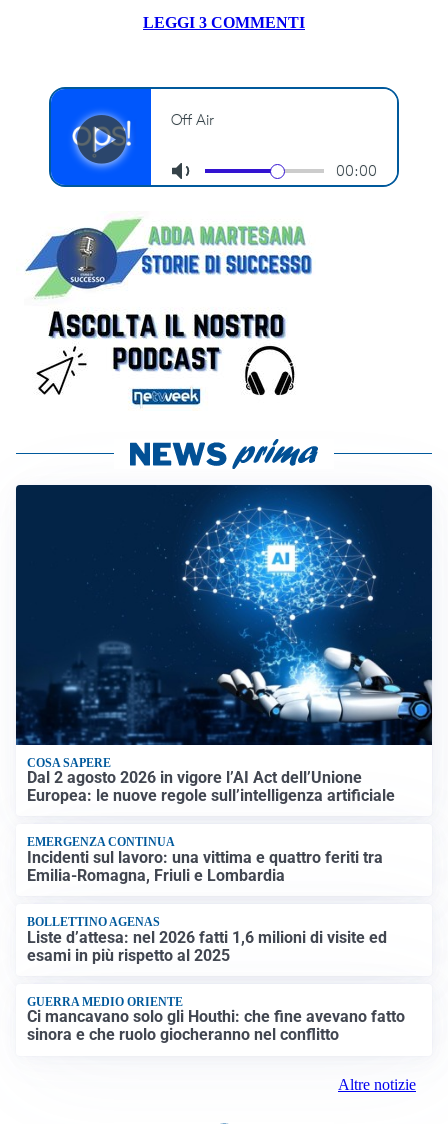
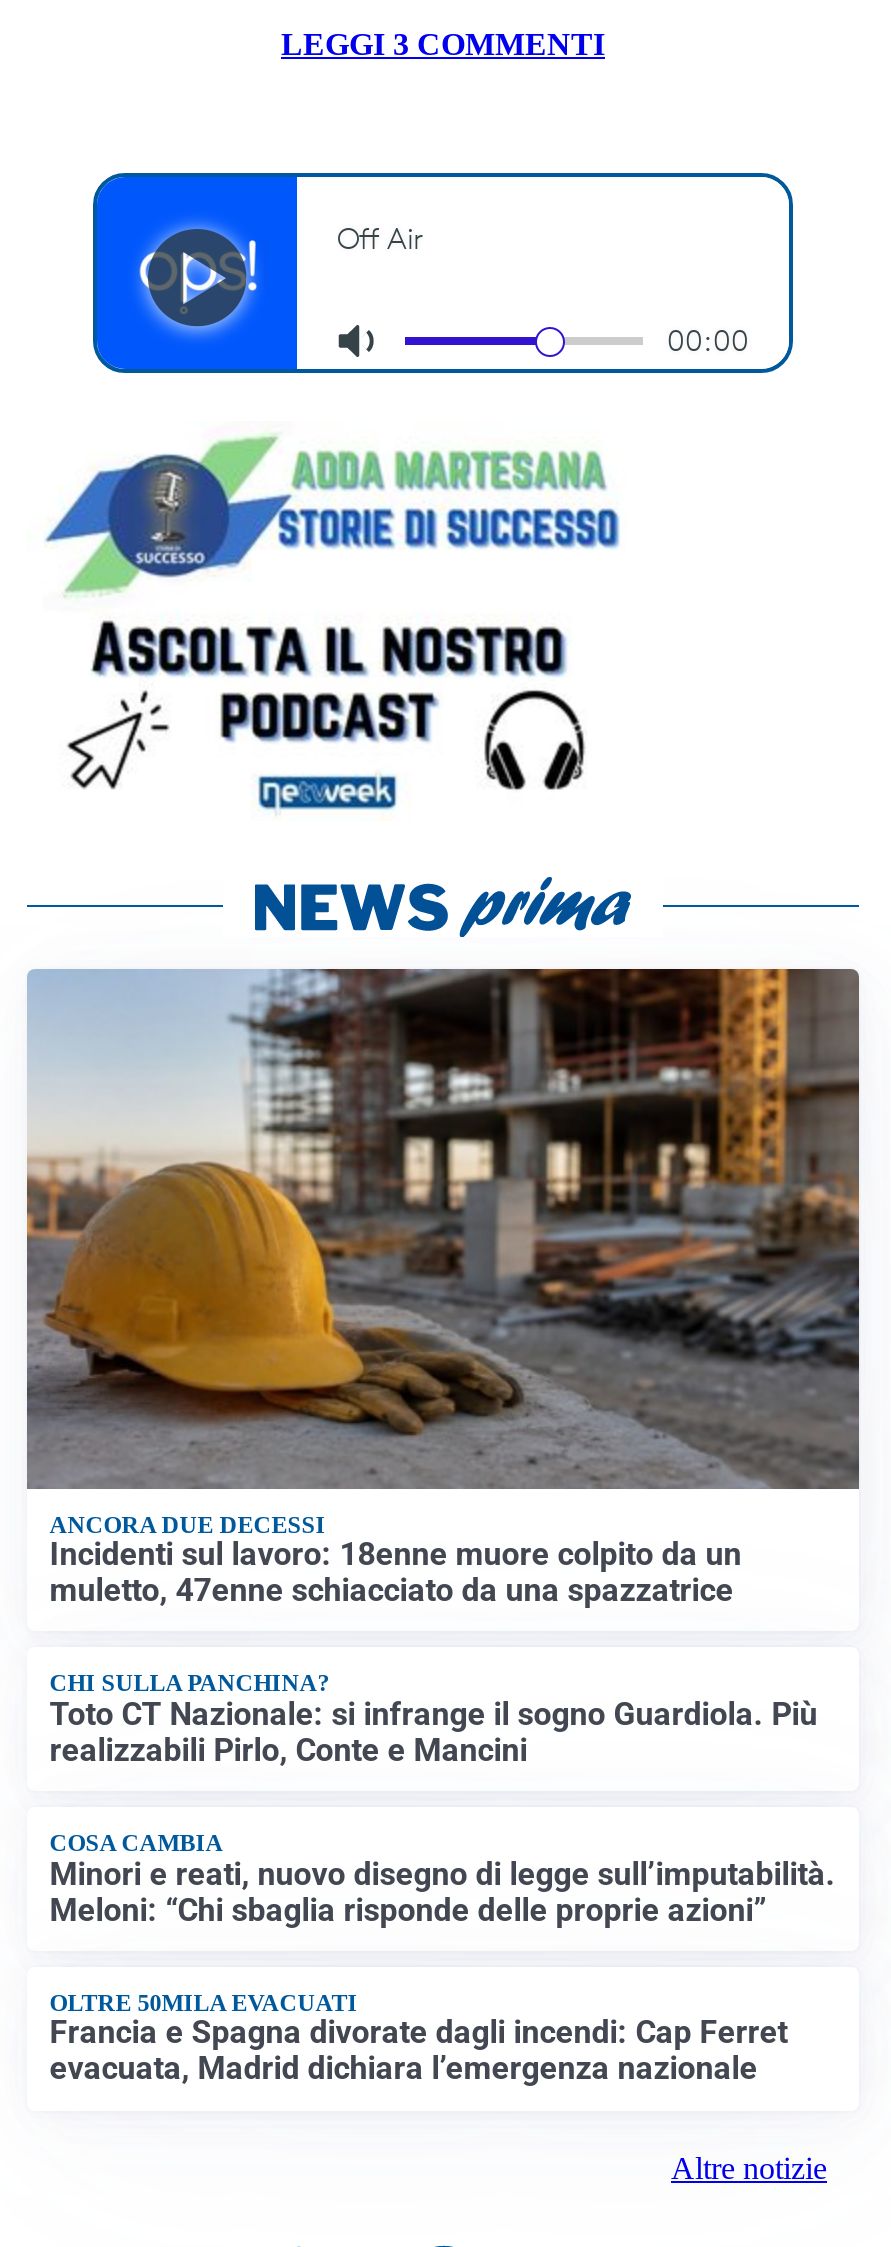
[15,484,433,805] [image] | COSA SAPERE | Dal 2 agosto 2026 in vigore l’AI Act dell’Unione | Europea: le nuove regole sull’intelligenza artificiale -> [25,967,861,1609] [image] | ANCORA DUE DECESSI | Incidenti sul lavoro: 18enne muore colpito da un | muletto, 47enne schiacciato da una spazzatrice
[27,835,383,885] EMERGENZA CONTINUA | Incidenti sul lavoro: una vittima e quattro feriti tra | Emilia-Romagna, Friuli e Lombardia -> [49,1670,817,1769] CHI SULLA PANCHINA? | Toto CT Nazionale: si infrange il sogno Guardiola. Più | realizzabili Pirlo, Conte e Mancini
[27,915,387,965] BOLLETTINO AGENAS | Liste d’attesa: nel 2026 fatti 1,6 milioni di visite ed | esami in più rispetto al 2025 -> [49,1829,835,1928] COSA CAMBIA | Minori e reati, nuovo disegno di legge sull’imputabilità. | Meloni: “Chi sbaglia risponde delle proprie azioni”
[27,995,405,1044] GUERRA MEDIO ORIENTE | Ci mancavano solo gli Houthi: che fine avevano fatto | sinora e che ruolo giocheranno nel conflitto -> [49,1989,787,2088] OLTRE 50MILA EVACUATI | Francia e Spagna divorate dagli incendi: Cap Ferret | evacuata, Madrid dichiara l’emergenza nazionale

